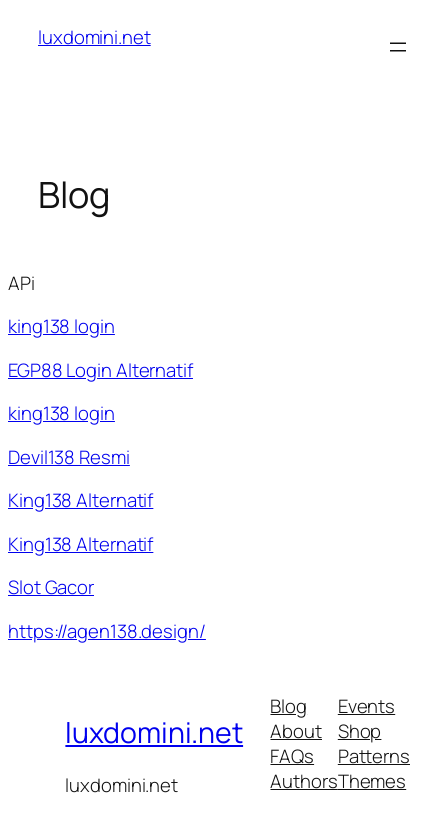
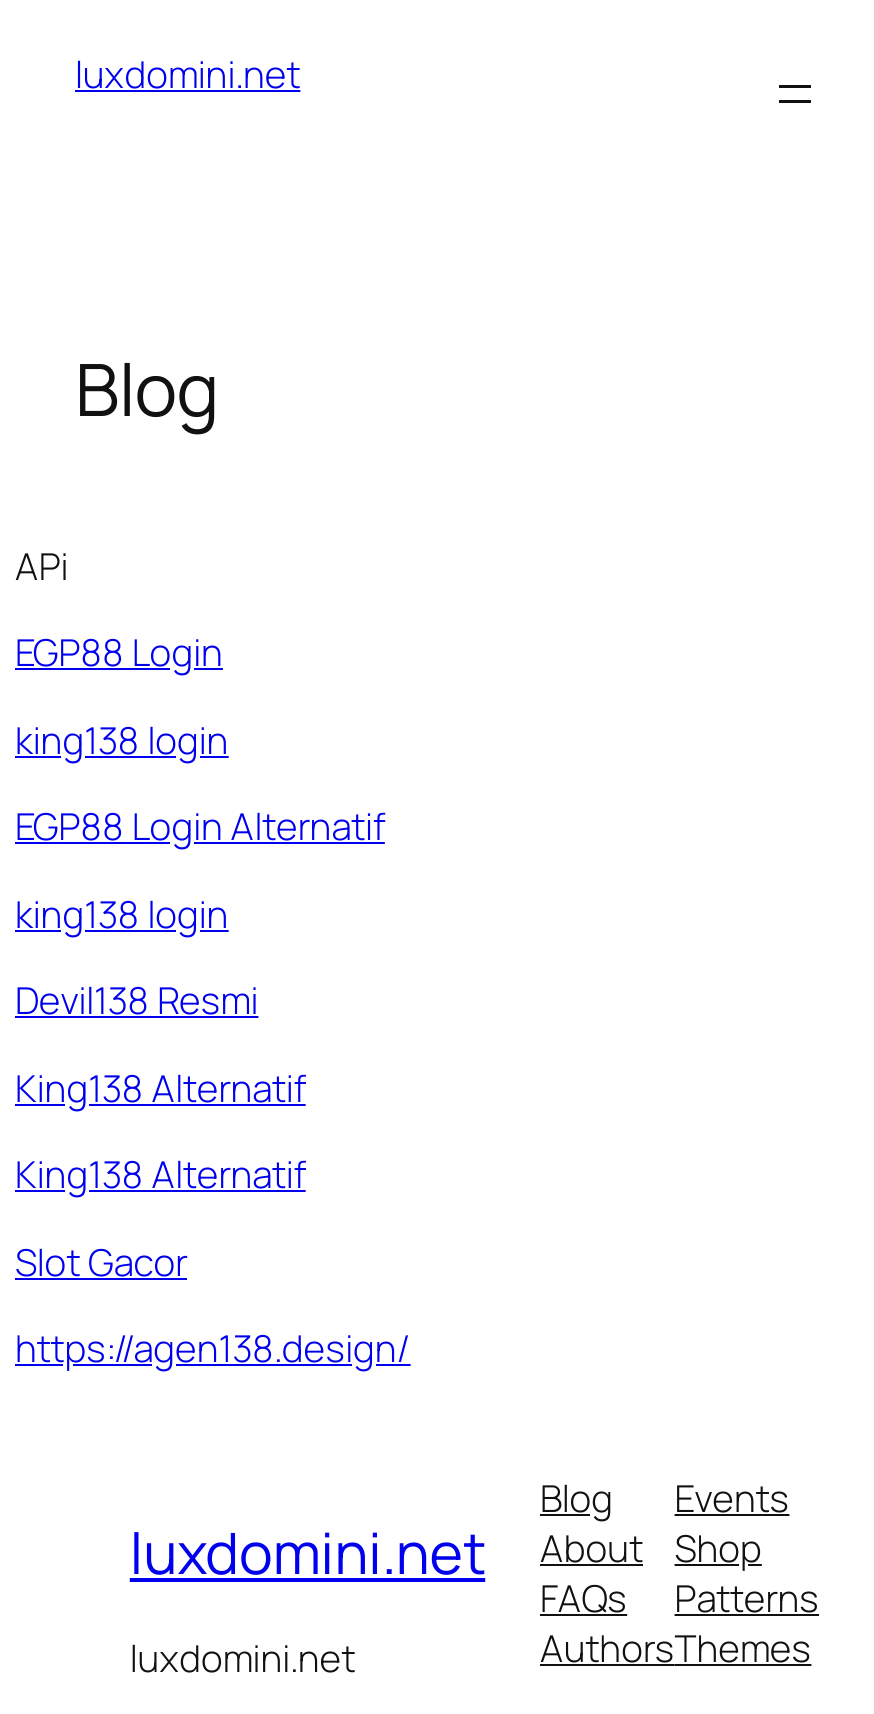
none -> [15,627,223,679] EGP88 Login

